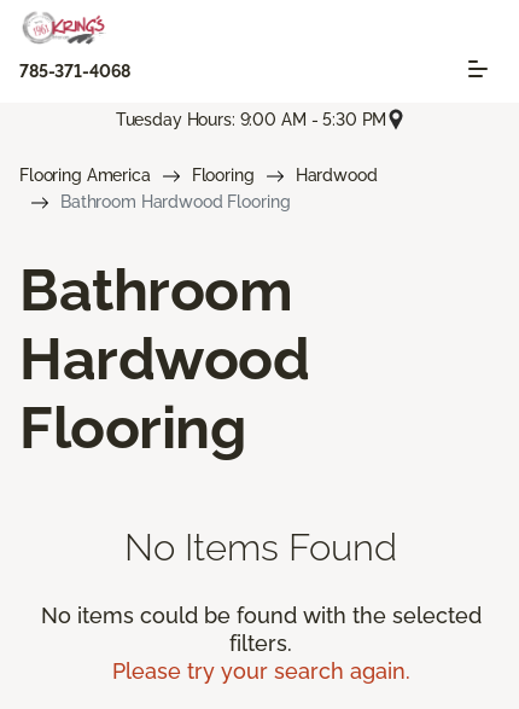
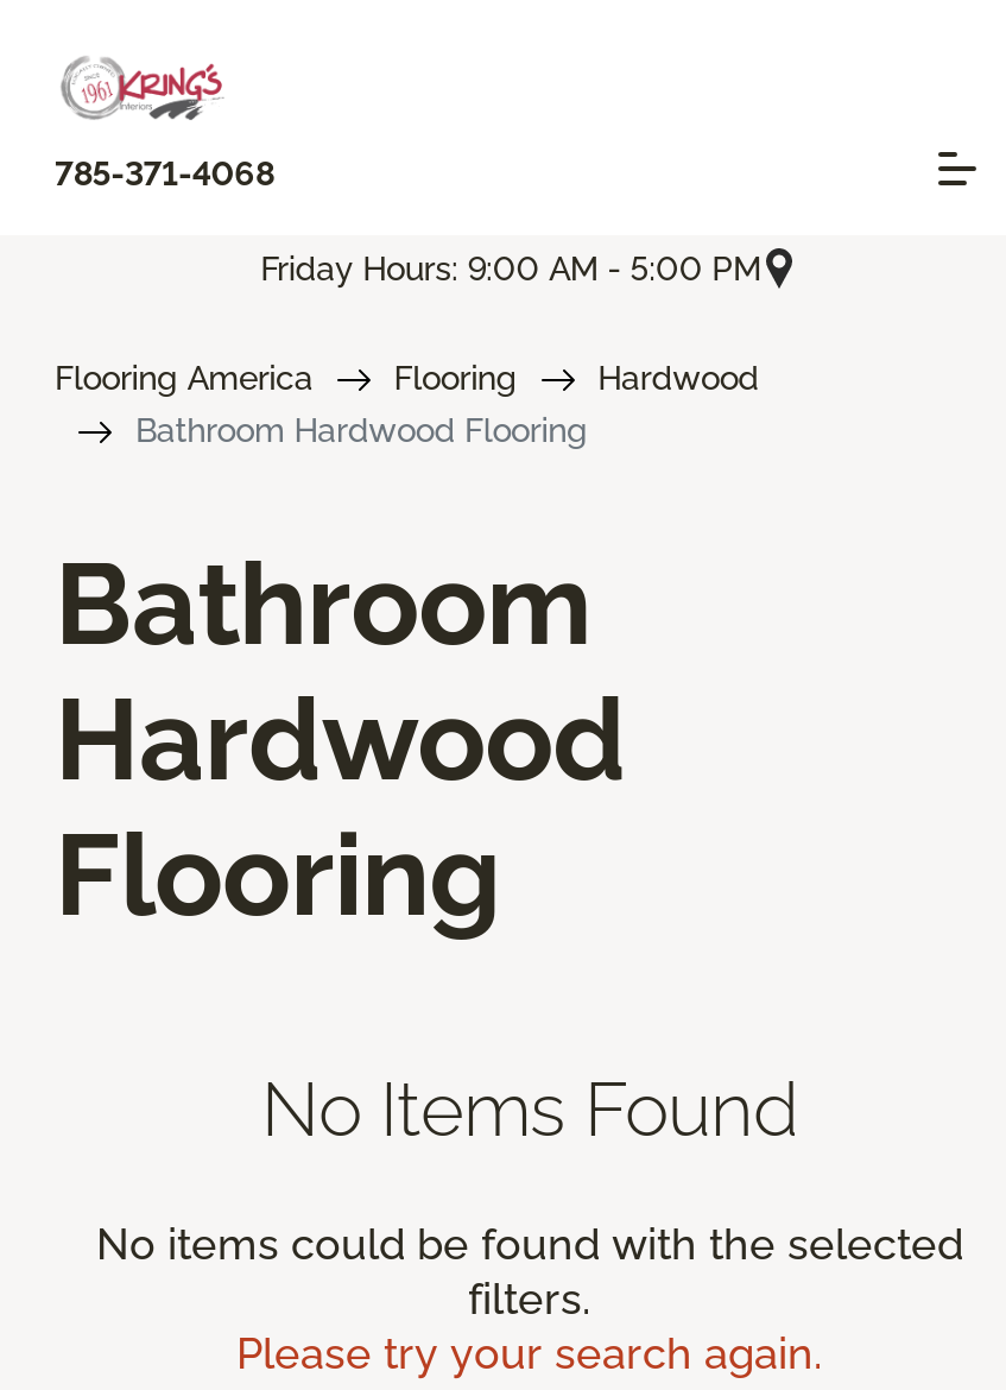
[116,110,387,129] Tuesday Hours: 9:00 AM - 5:30 PM -> [261,249,761,287] Friday Hours: 9:00 AM - 5:00 PM

